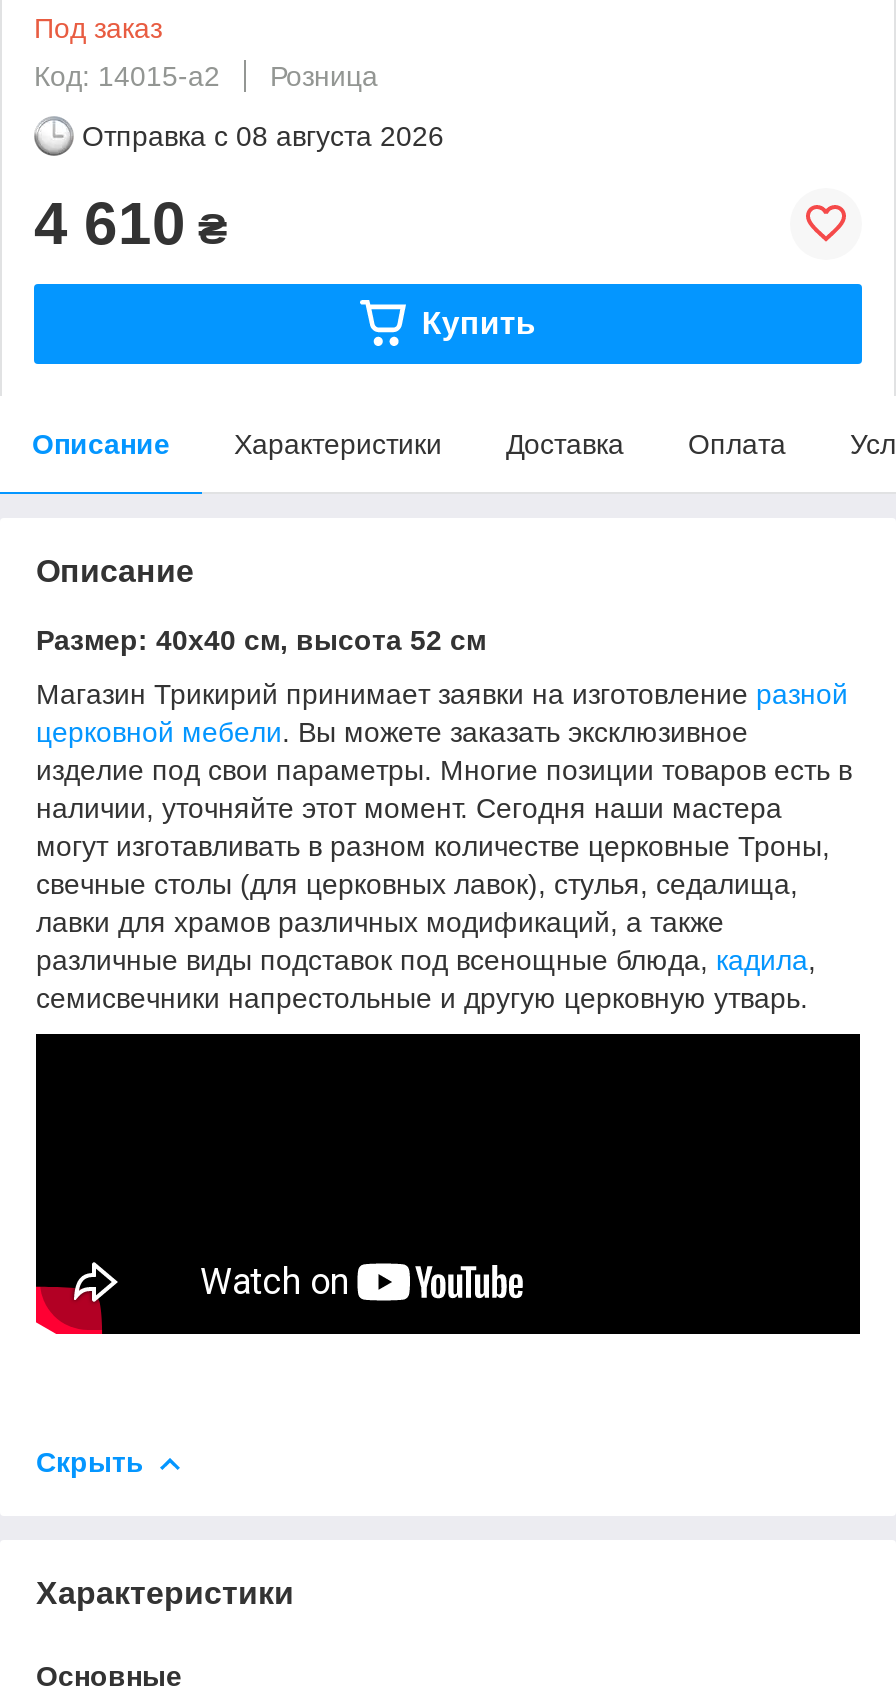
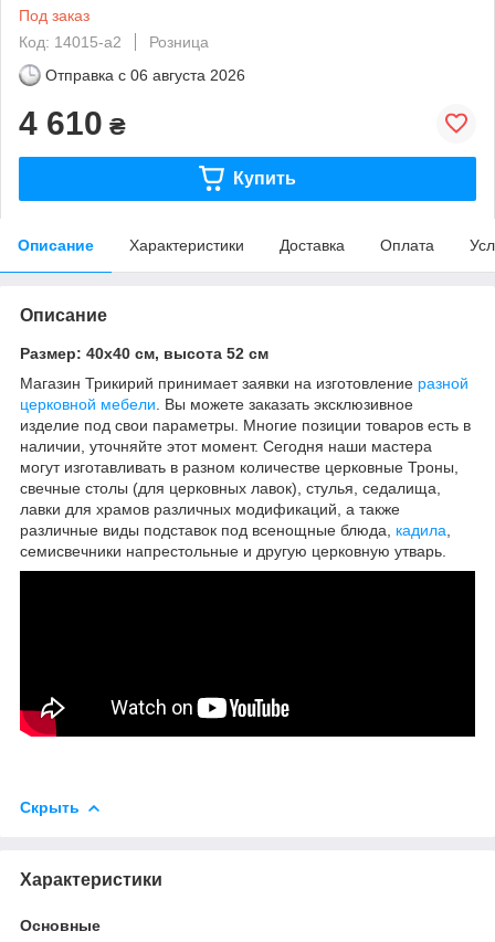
[82,120,444,152] Отправка с 08 августа 2026 -> [45,66,245,84] Отправка с 06 августа 2026

